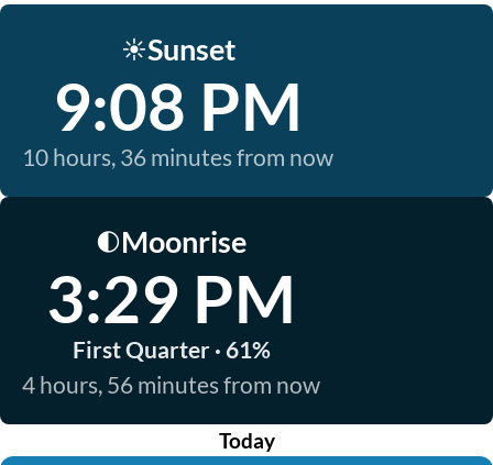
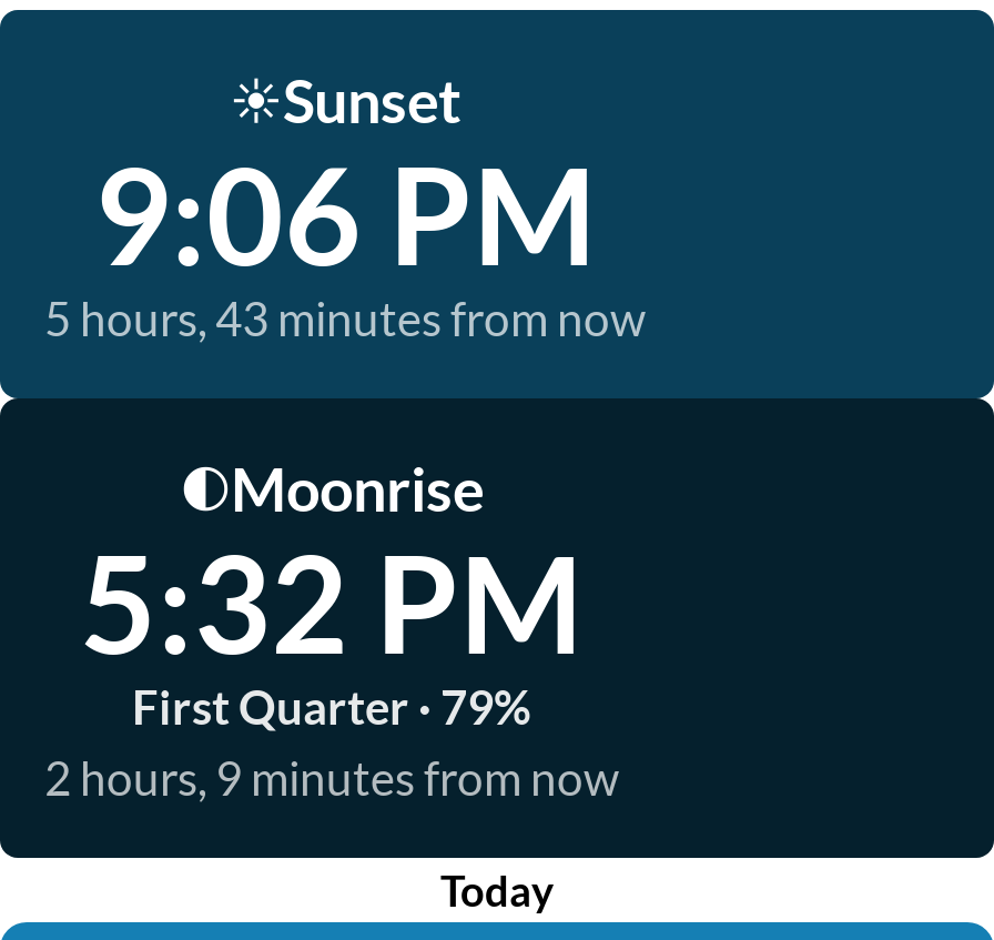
[53,66,303,145] 9:08 PM -> [93,134,597,294] 9:06 PM
[22,143,333,170] 10 hours, 36 minutes from now -> [44,290,646,345] 5 hours, 43 minutes from now
[46,258,296,337] 3:29 PM -> [80,523,584,683] 5:32 PM
[72,335,270,363] First Quarter · 61% -> [132,678,531,734] First Quarter · 79%
[22,370,320,398] 4 hours, 56 minutes from now -> [44,749,619,805] 2 hours, 9 minutes from now

